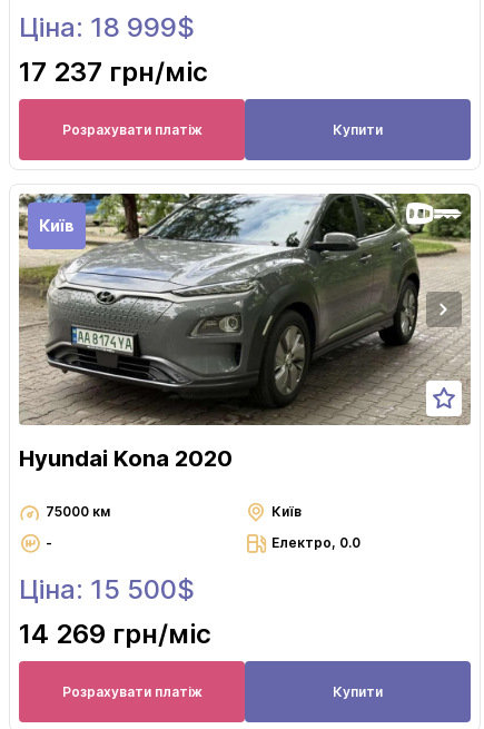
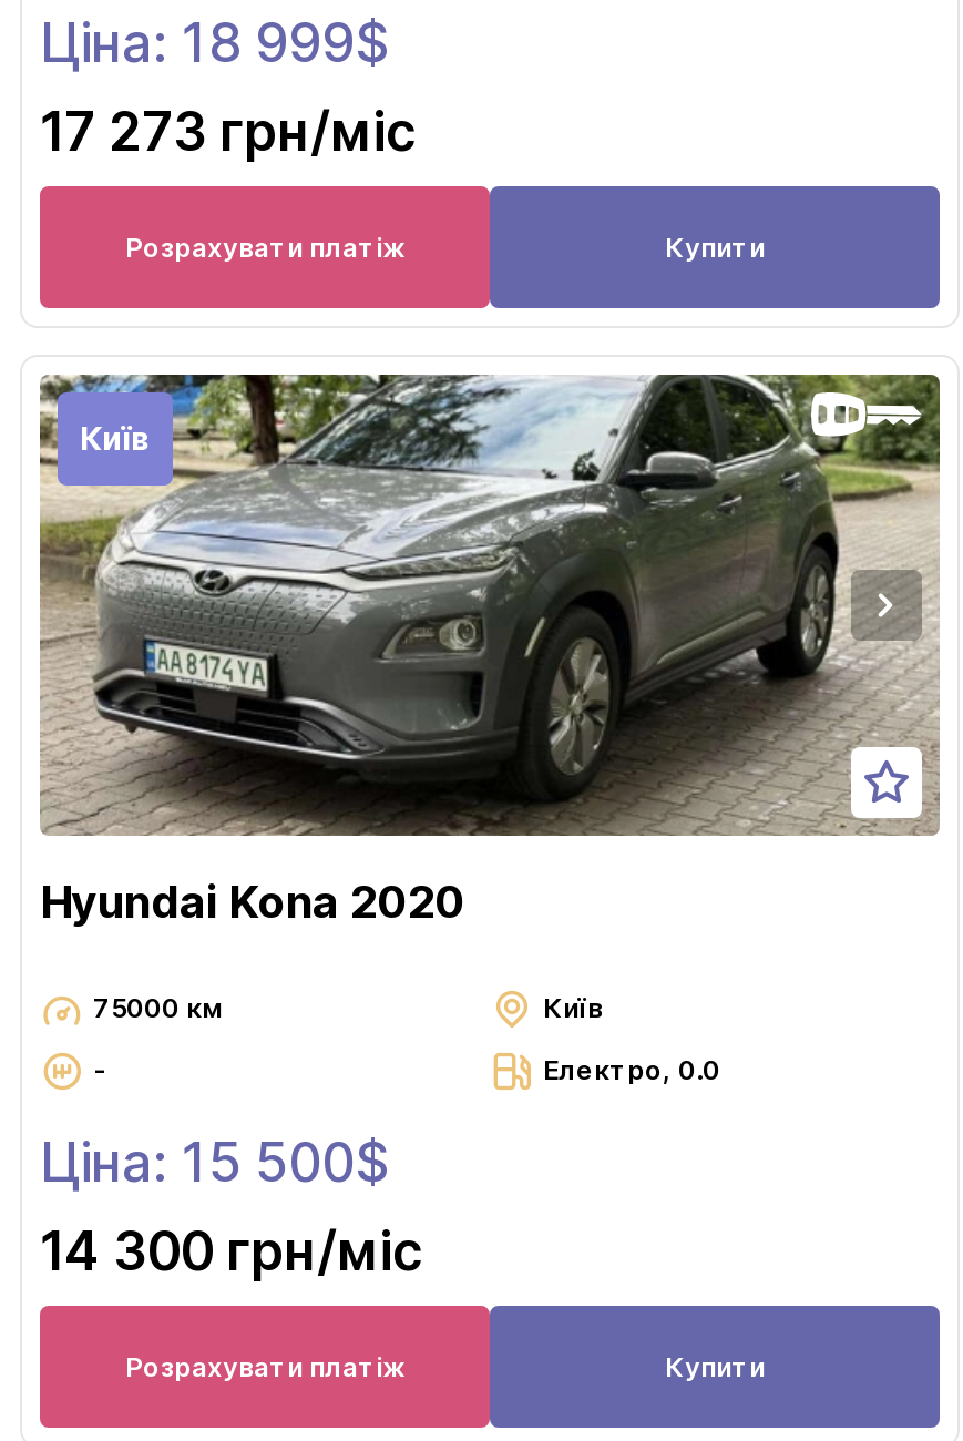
[19,56,208,88] 17 237 грн/міс -> [40,100,417,164] 17 273 грн/міс
[19,618,211,650] 14 269 грн/міс -> [40,1220,423,1284] 14 300 грн/міс

